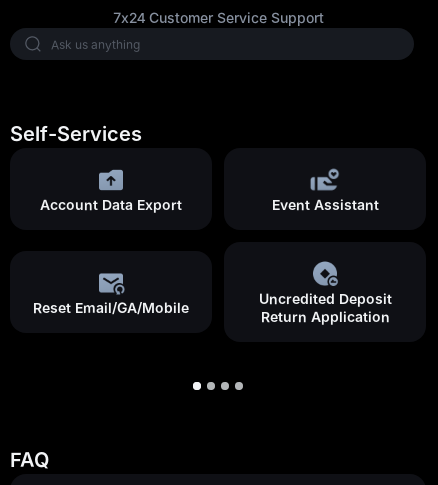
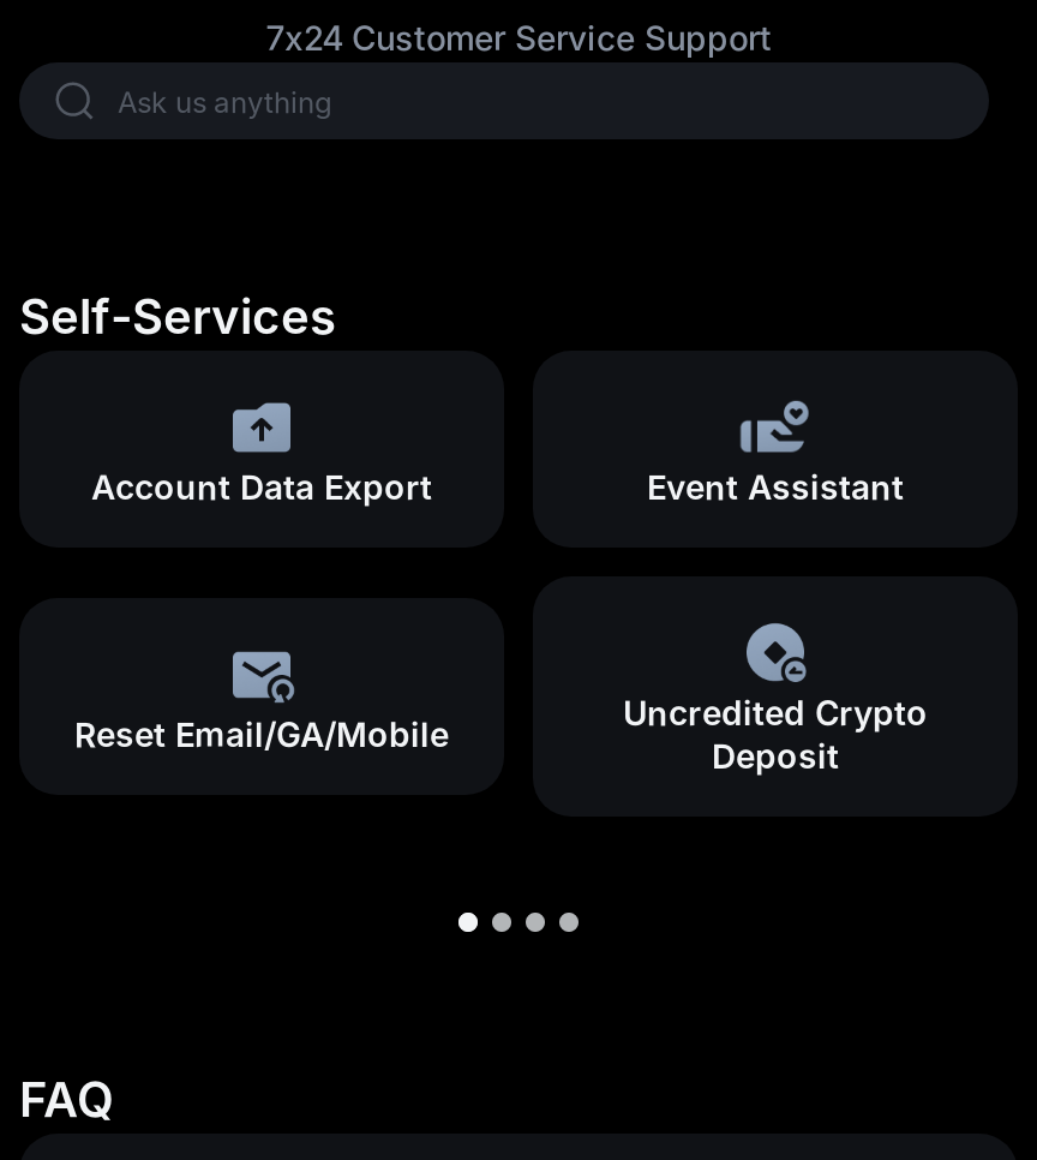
[258,290,391,325] Uncredited Deposit | Return Application -> [623,692,928,776] Uncredited Crypto | Deposit

